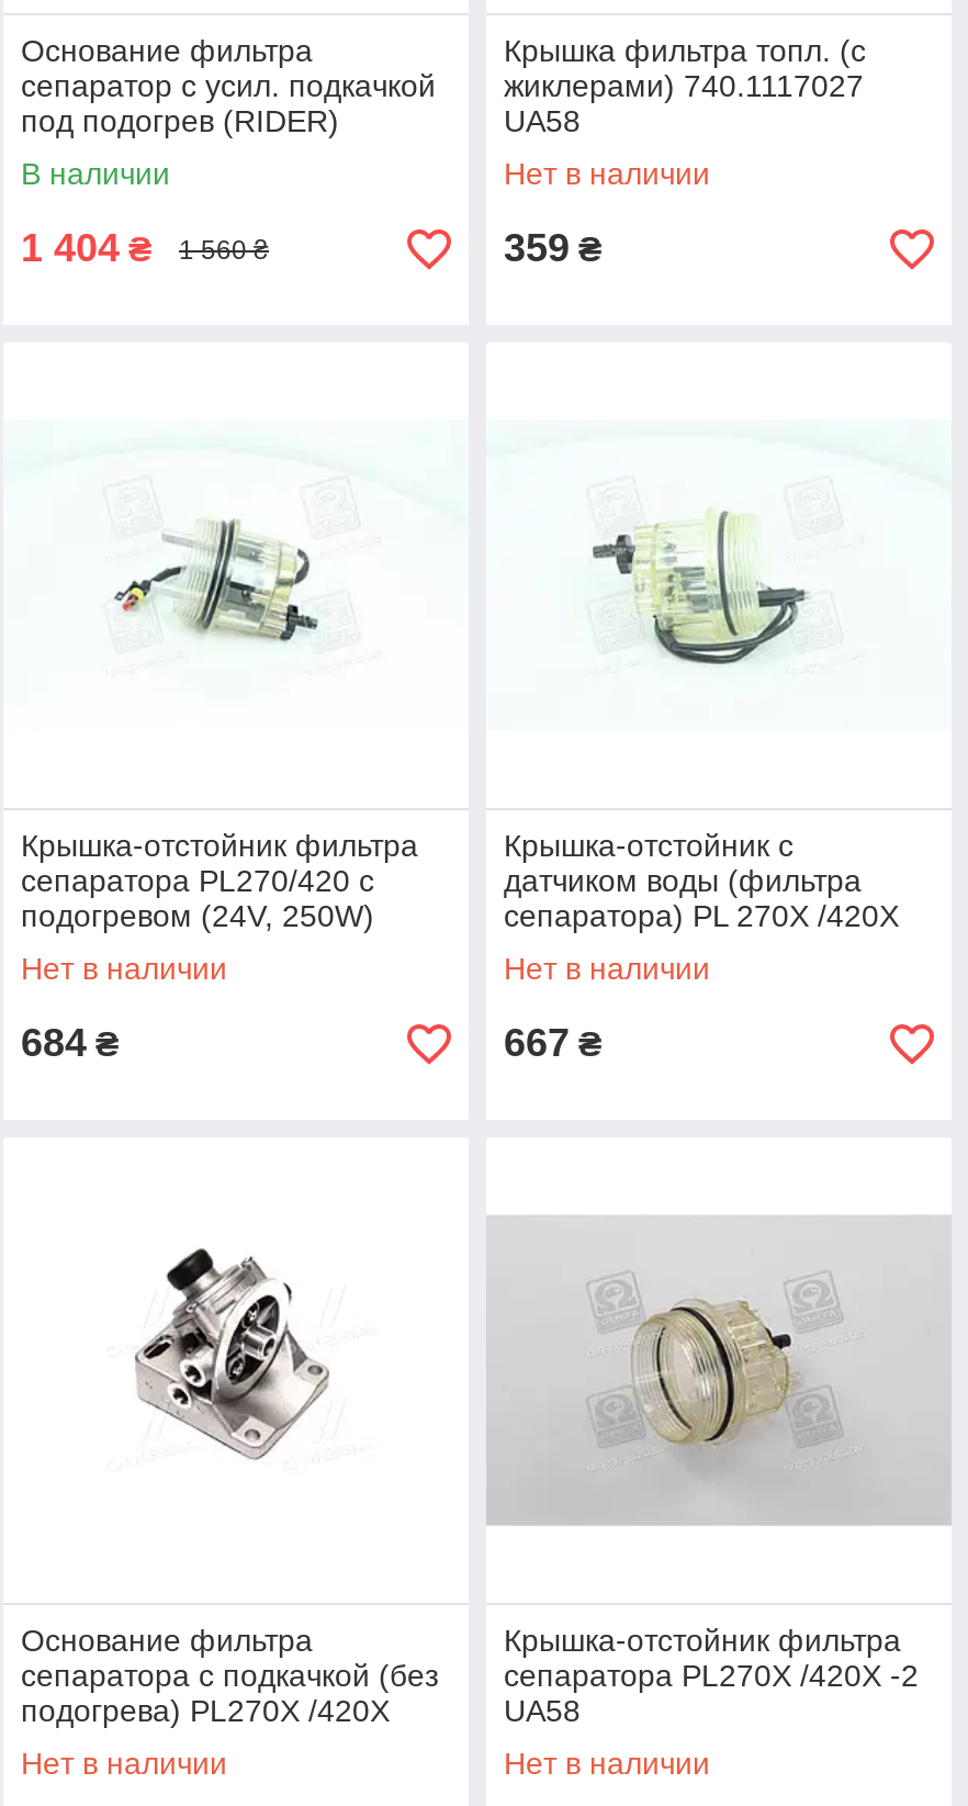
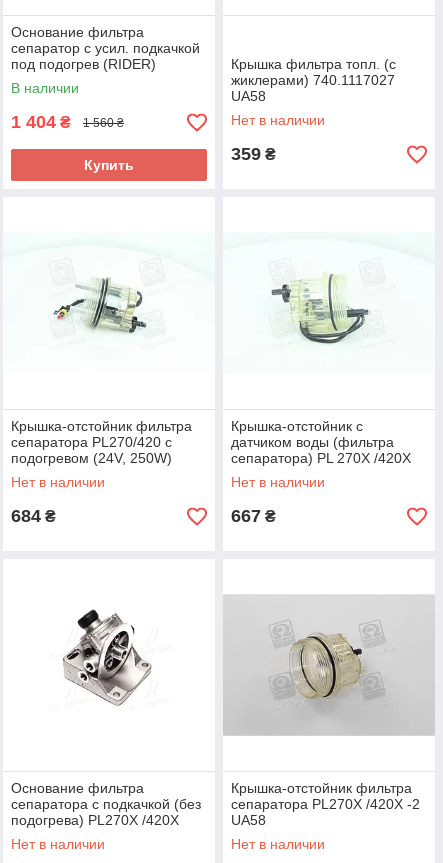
none -> [84,157,134,173] Купить

